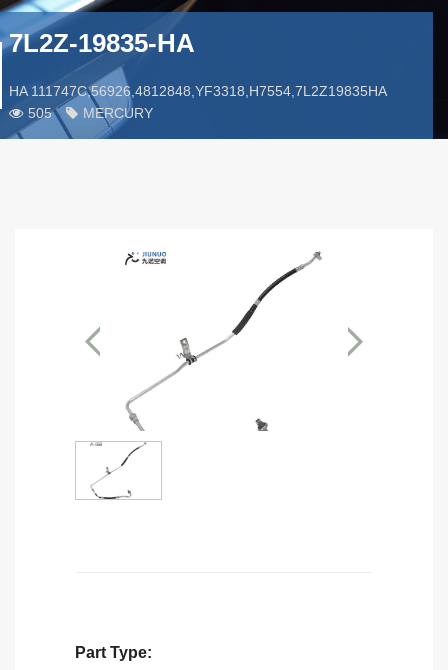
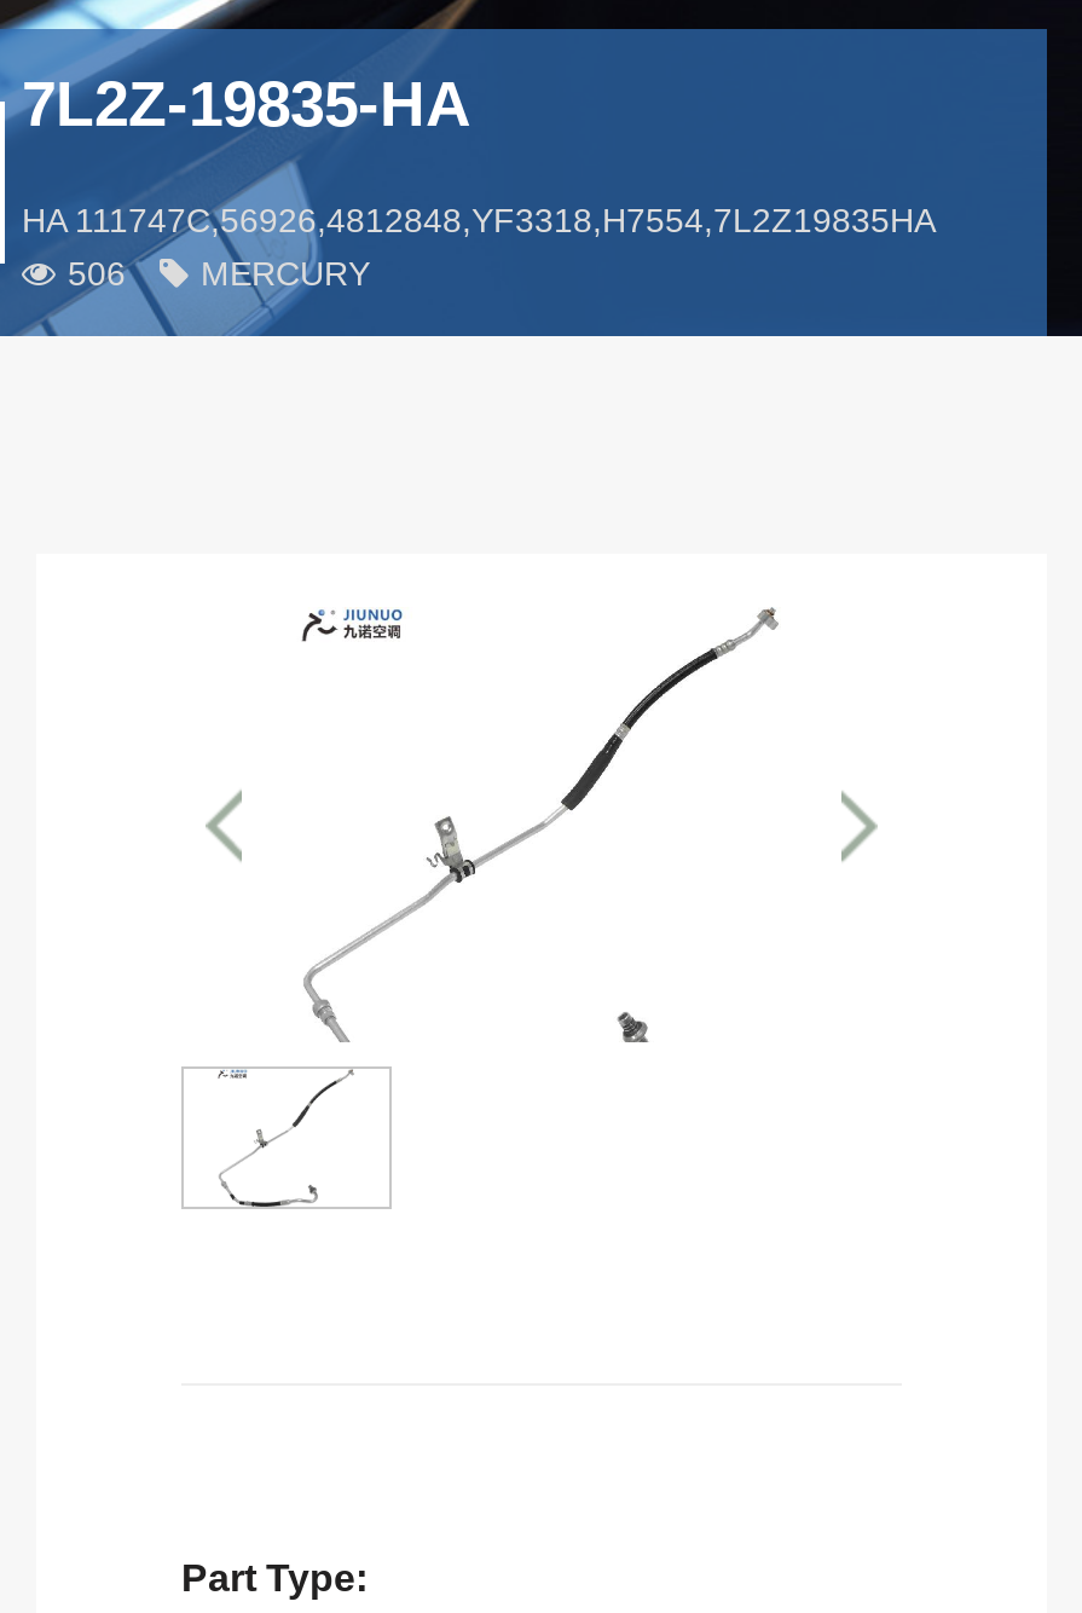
[28,105,153,121] 505 MERCURY -> [68,254,370,293] 506 MERCURY

